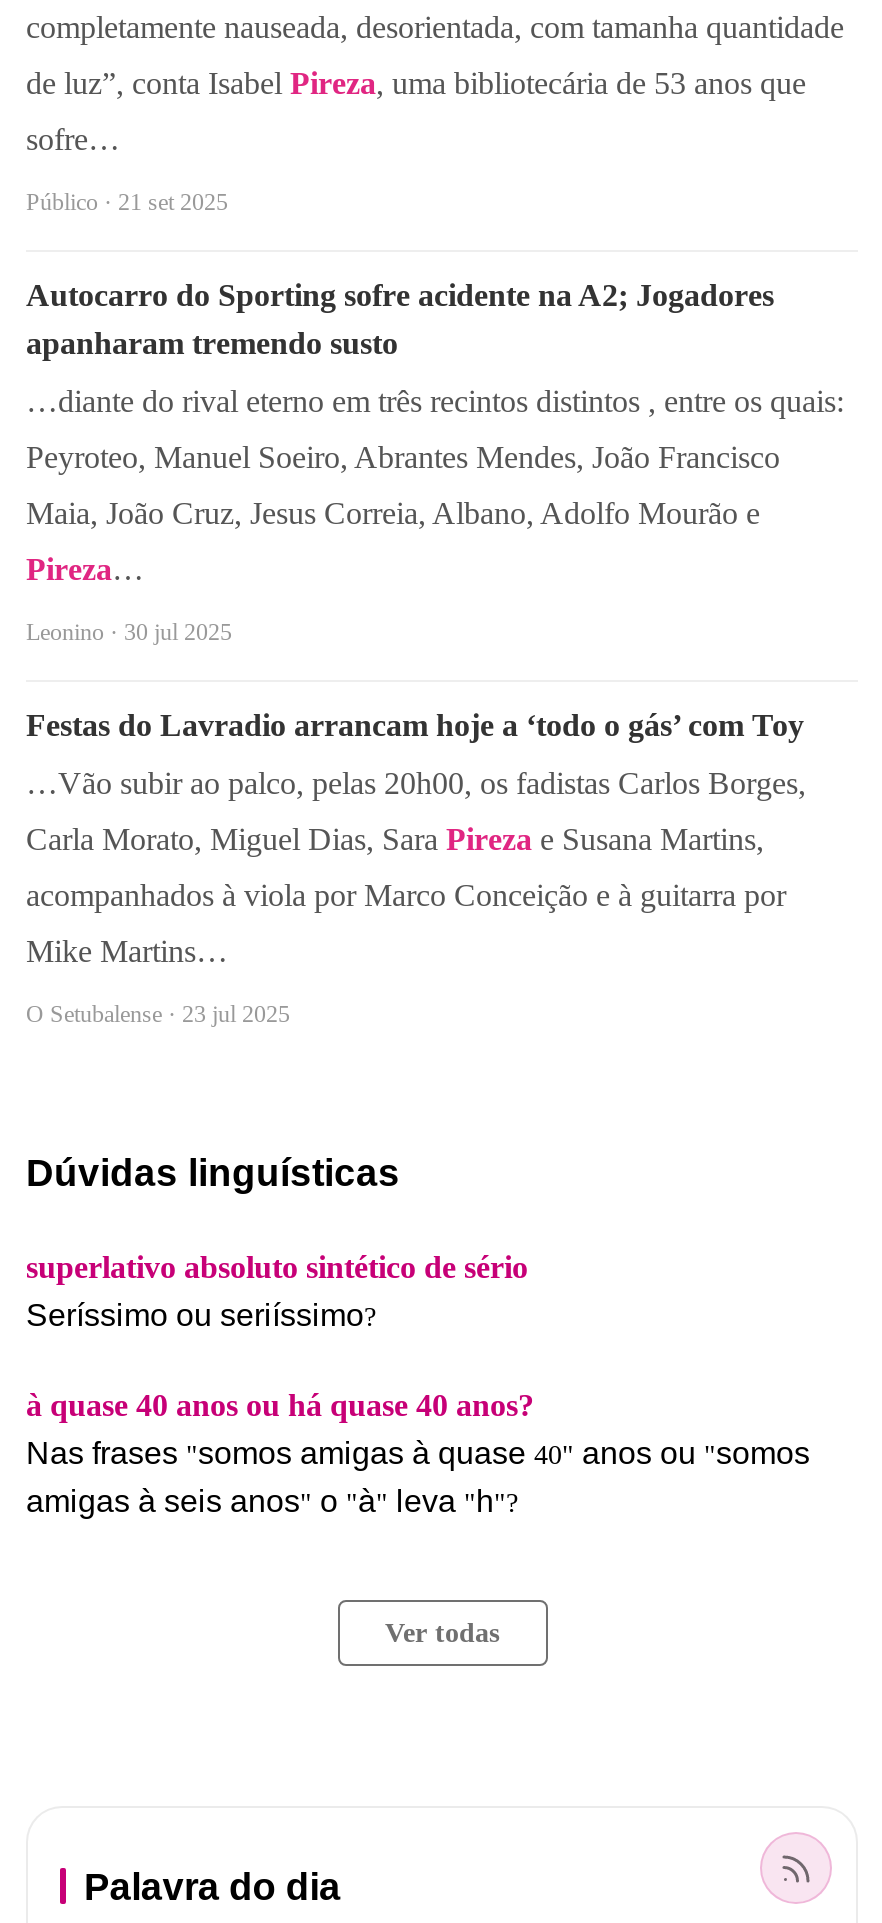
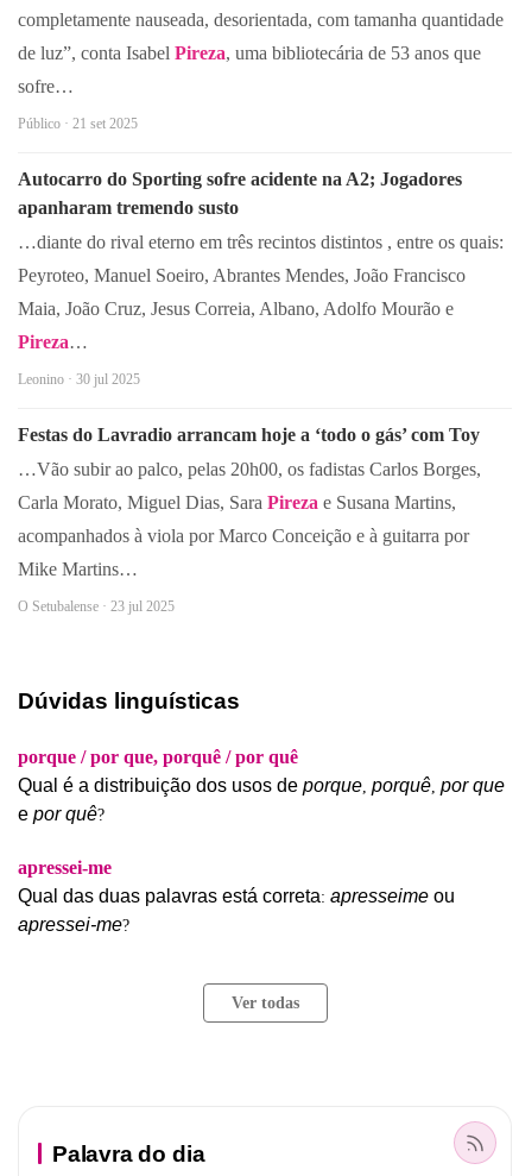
[26,1250,528,1332] superlativo absoluto sintético de sério | Seríssimo ou seriíssimo? -> [18,747,505,824] porque / por que, porquê / por quê | Qual é a distribuição dos usos de porque, porquê, por que | e por quê?
[26,1388,810,1518] à quase 40 anos ou há quase 40 anos? | Nas frases "somos amigas à quase 40" anos ou "somos | amigas à seis anos" o "à" leva "h"? -> [18,857,455,934] apressei-me | Qual das duas palavras está correta: apresseime ou | apressei-me?

